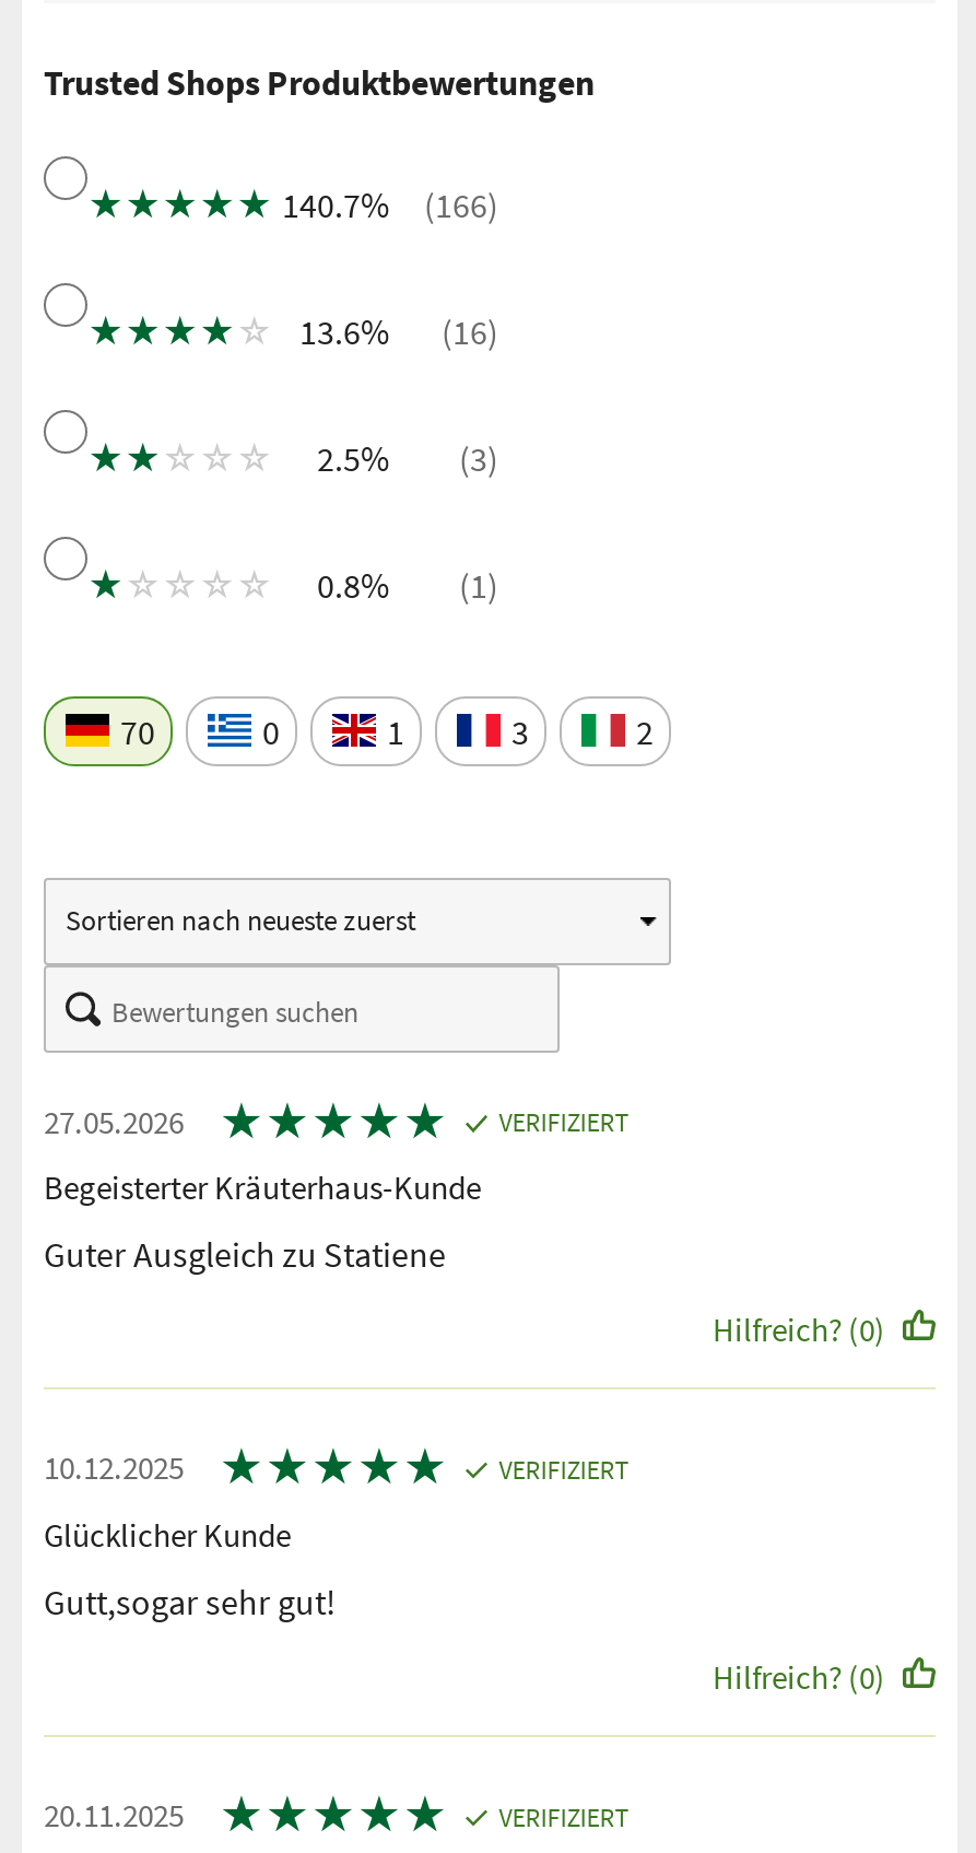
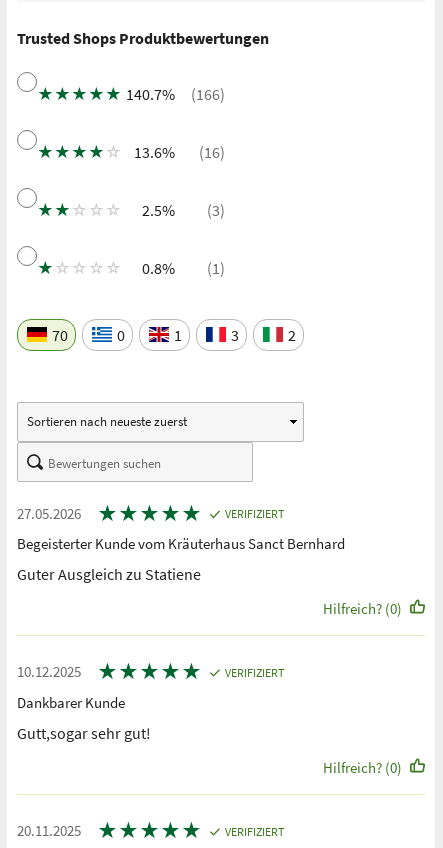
[44,1167,481,1209] Begeisterter Kräuterhaus-Kunde -> [17,534,345,553] Begeisterter Kunde vom Kräuterhaus Sanct Bernhard
[44,1515,291,1556] Glücklicher Kunde -> [17,693,125,712] Dankbarer Kunde

